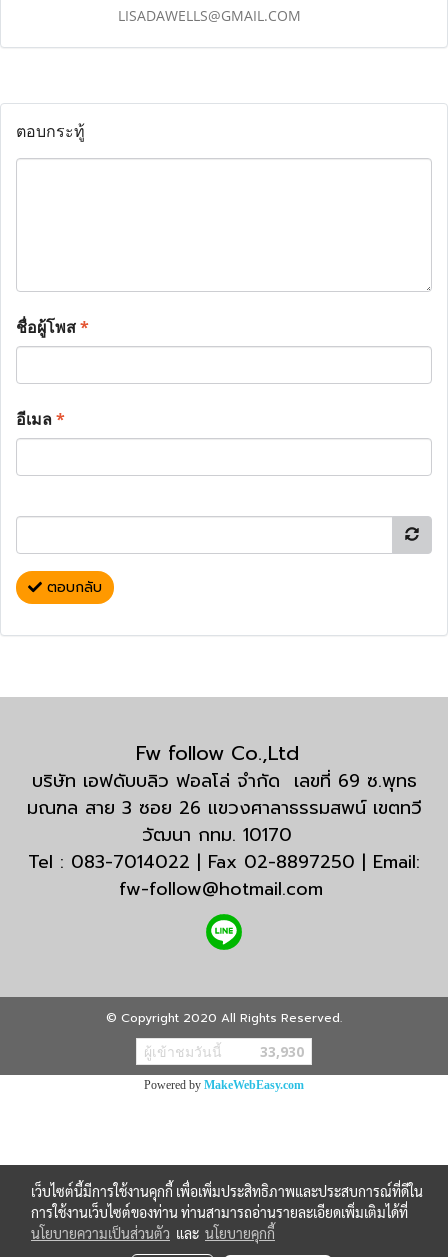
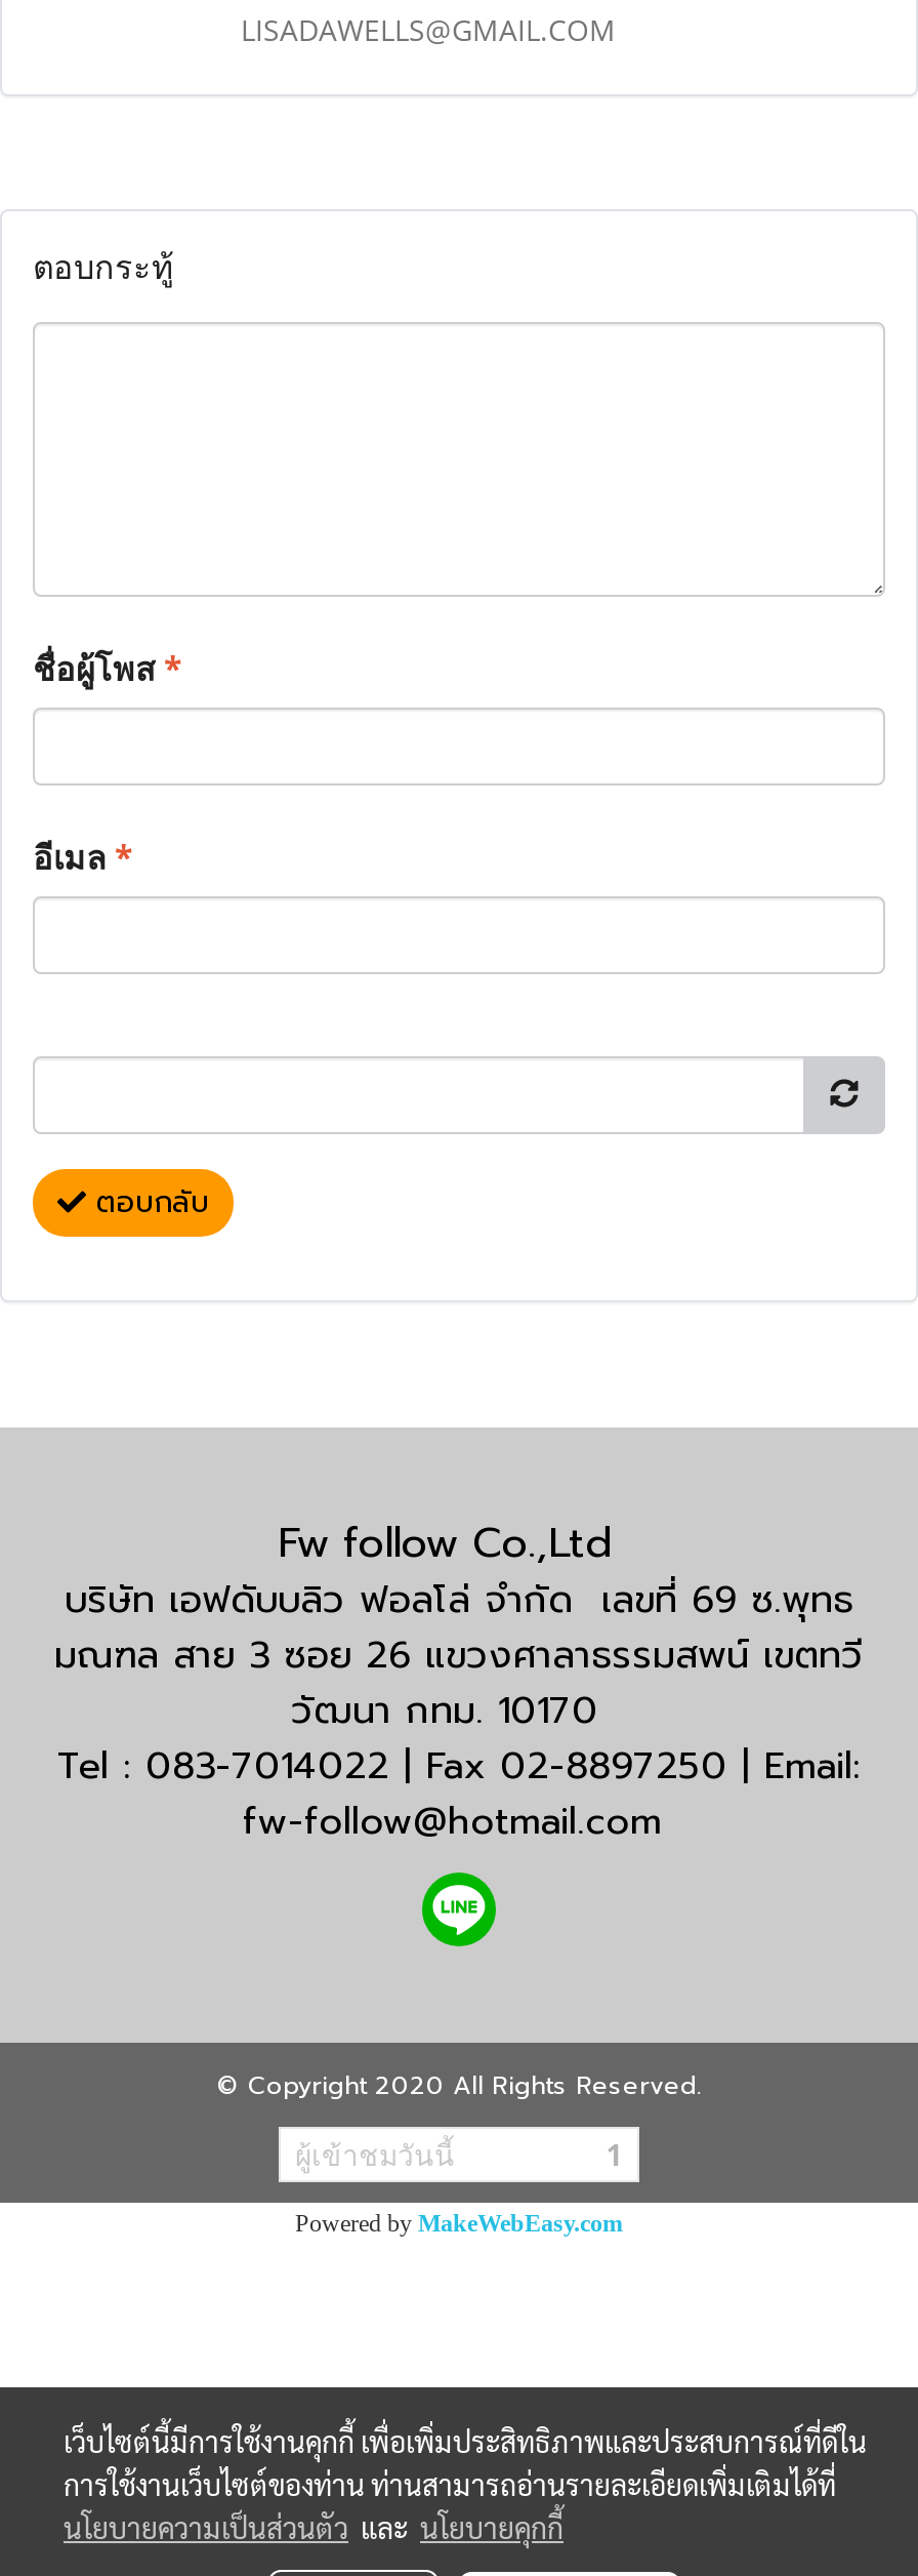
[260,1041,304,1060] 33,930 -> [607,2134,623,2173] 1

